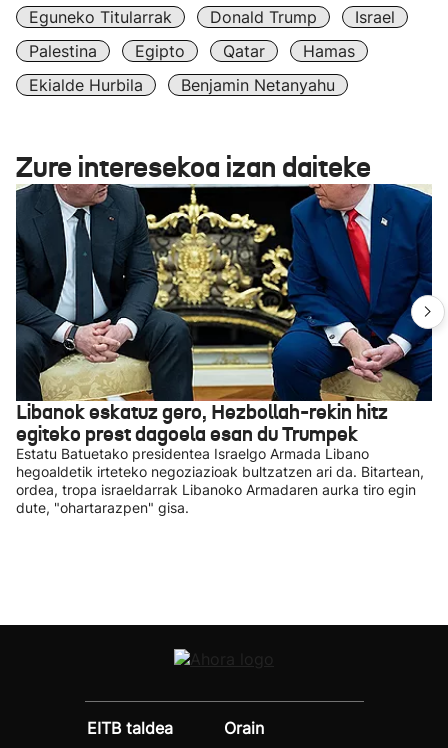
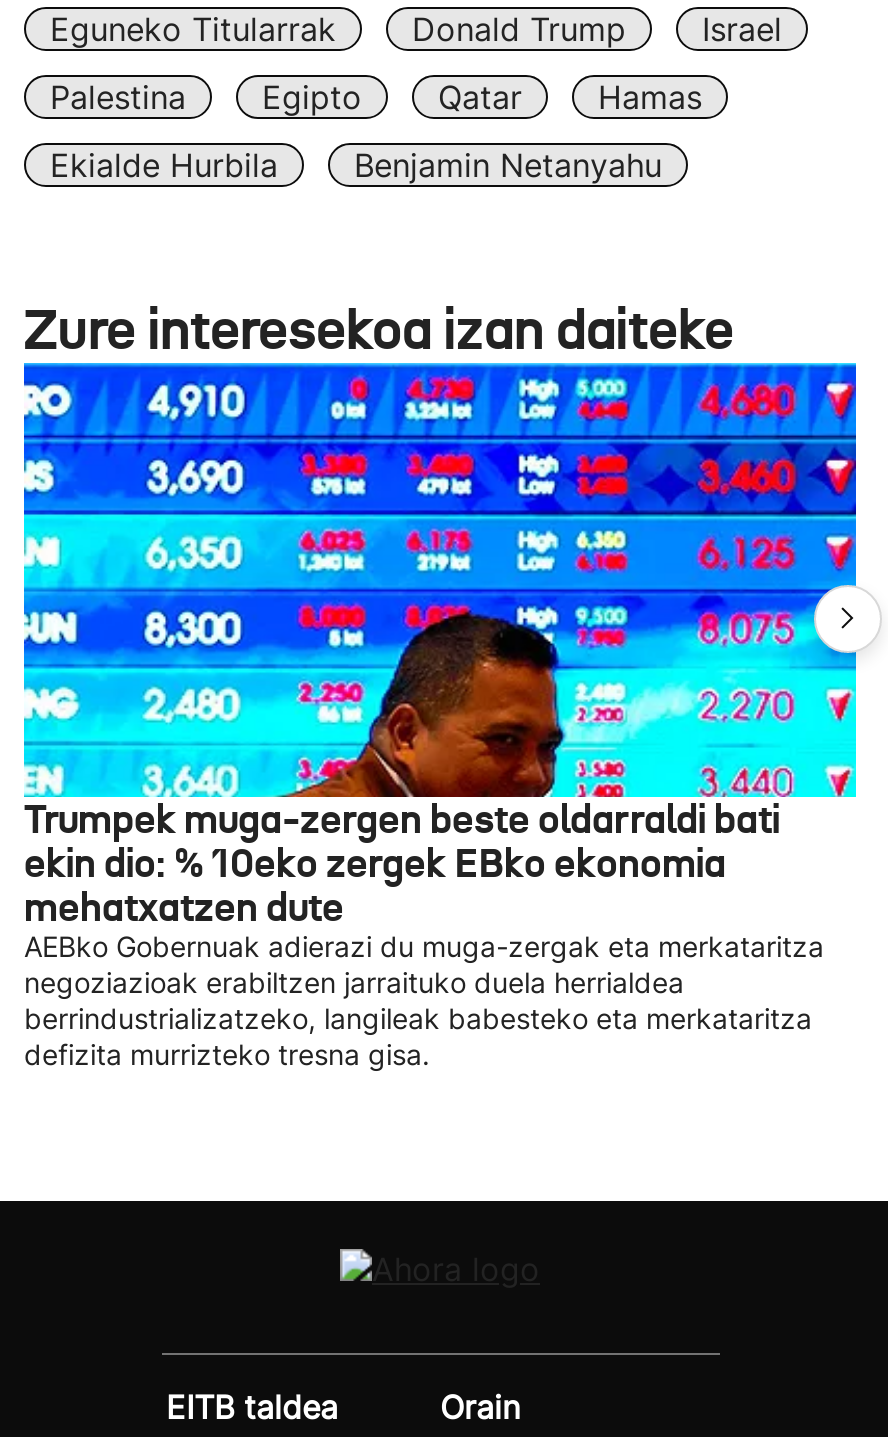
[15,183,433,516] [image] | Libanok eskatuz gero, Hezbollah-rekin hitz | egiteko prest dagoela esan du Trumpek | Estatu Batuetako presidentea Israelgo Armada Libano | hegoaldetik irteteko negoziazioak bultzatzen ari da. Bitartean, | ordea, tropa israeldarrak Libanoko Armadaren aurka tiro egin | dute, "ohartarazpen" gisa. -> [22,361,858,1071] [image] | Trumpek muga-zergen beste oldarraldi bati | ekin dio: % 10eko zergek EBko ekonomia | mehatxatzen dute | AEBko Gobernuak adierazi du muga-zergak eta merkataritza | negoziazioak erabiltzen jarraituko duela herrialdea | berrindustrializatzeko, langileak babesteko eta merkataritza | defizita murrizteko tresna gisa.

